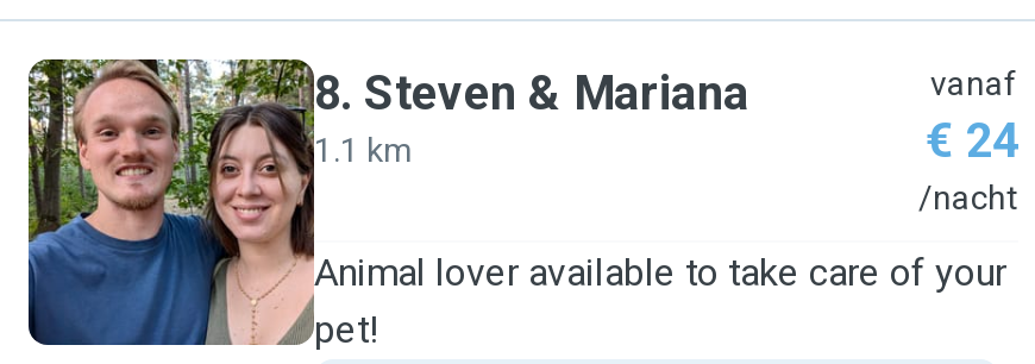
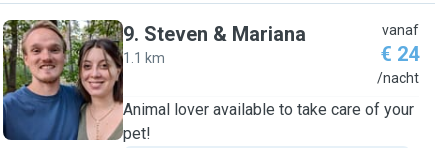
[314,64,749,121] 8. Steven & Mariana -> [123,22,306,46] 9. Steven & Mariana

